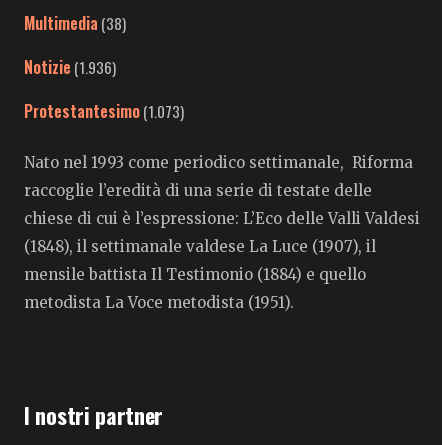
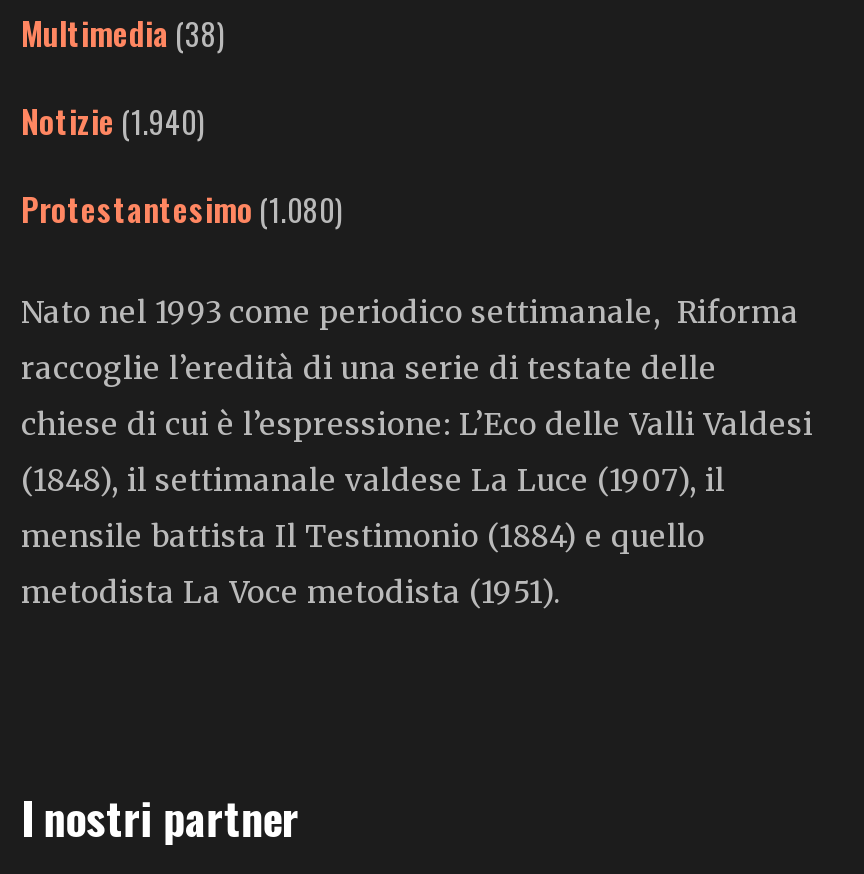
[24,55,116,79] Notizie (1.936) -> [21,97,205,145] Notizie (1.940)
[24,99,184,123] Protestantesimo (1.073) -> [21,185,343,233] Protestantesimo (1.080)

